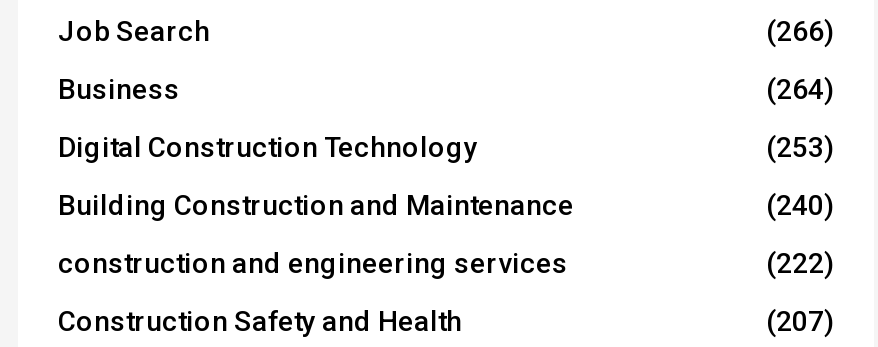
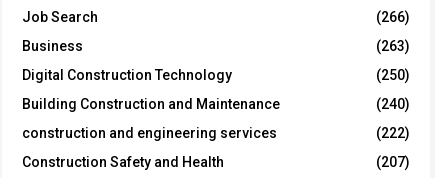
[766,74,834,106] (264) -> [376,38,410,54] (263)
[766,132,834,164] (253) -> [376,67,410,83] (250)

